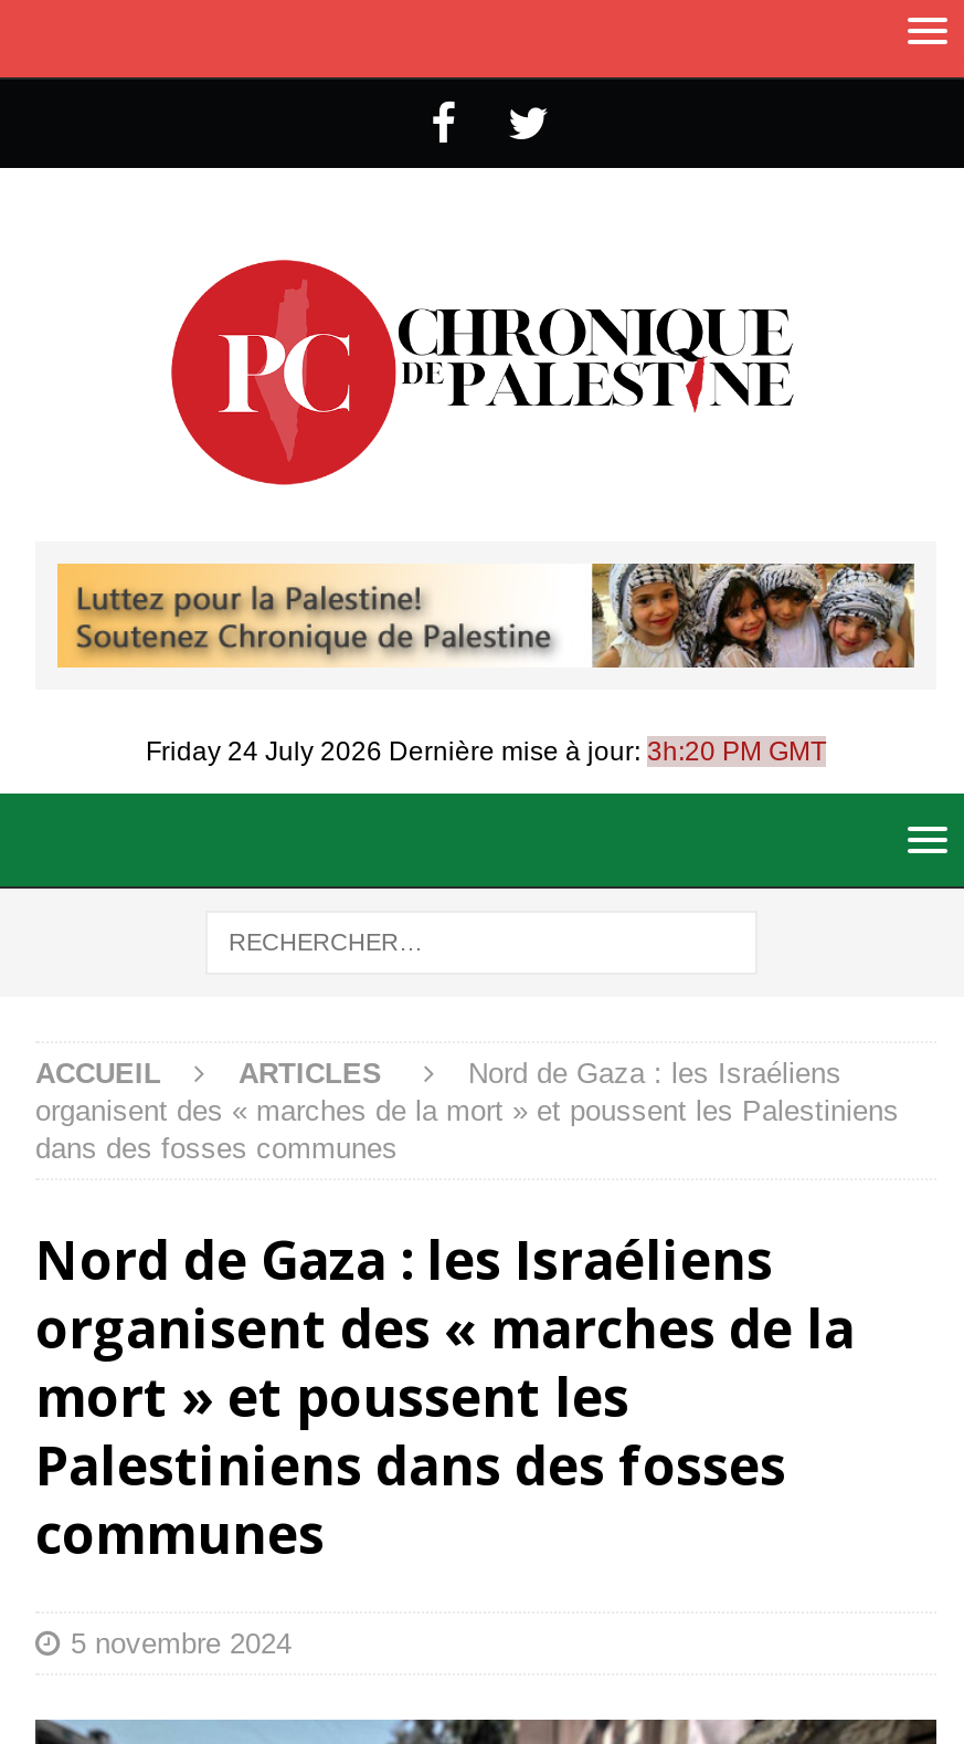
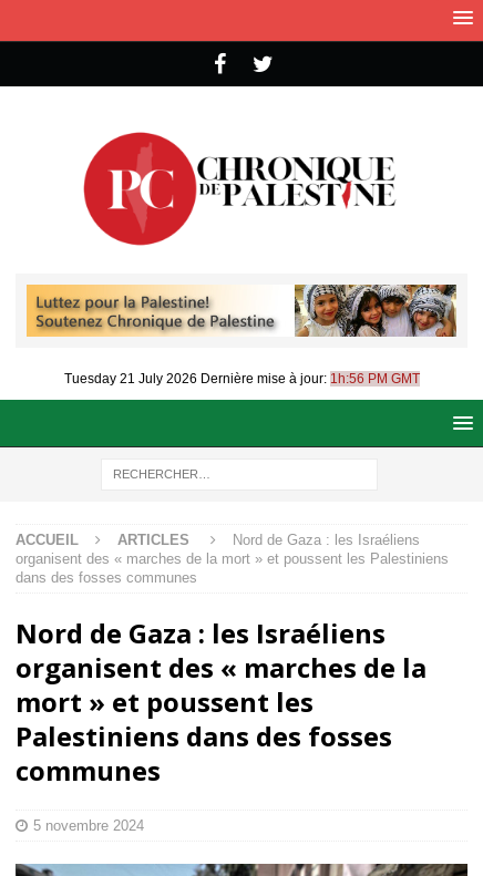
[146,735,826,766] Friday 24 July 2026 Dernière mise à jour: 3h:20 PM GMT -> [64,371,419,386] Tuesday 21 July 2026 Dernière mise à jour: 1h:56 PM GMT

